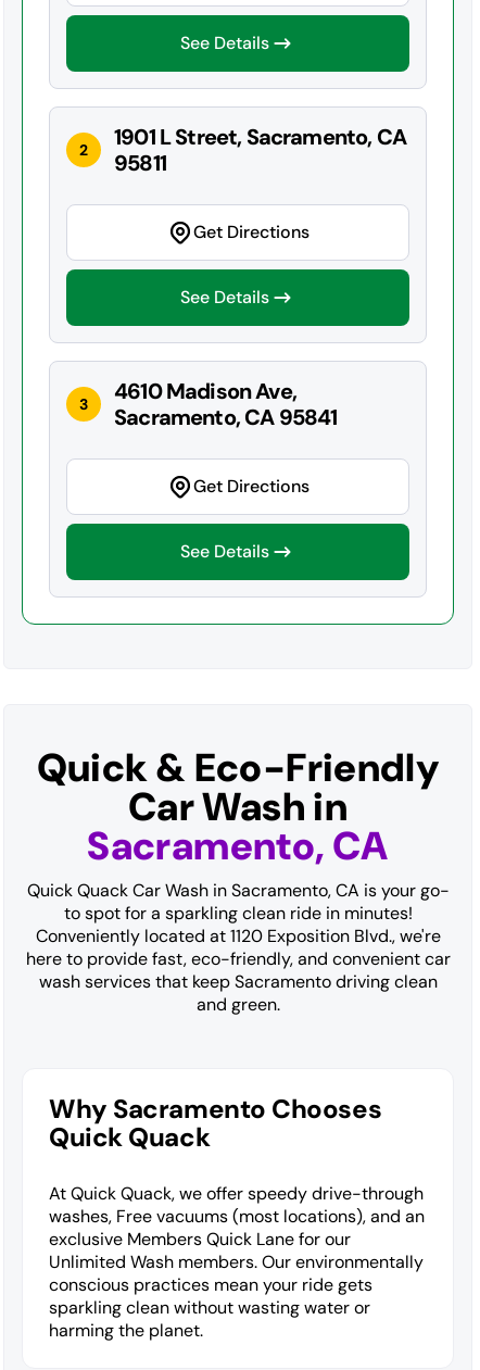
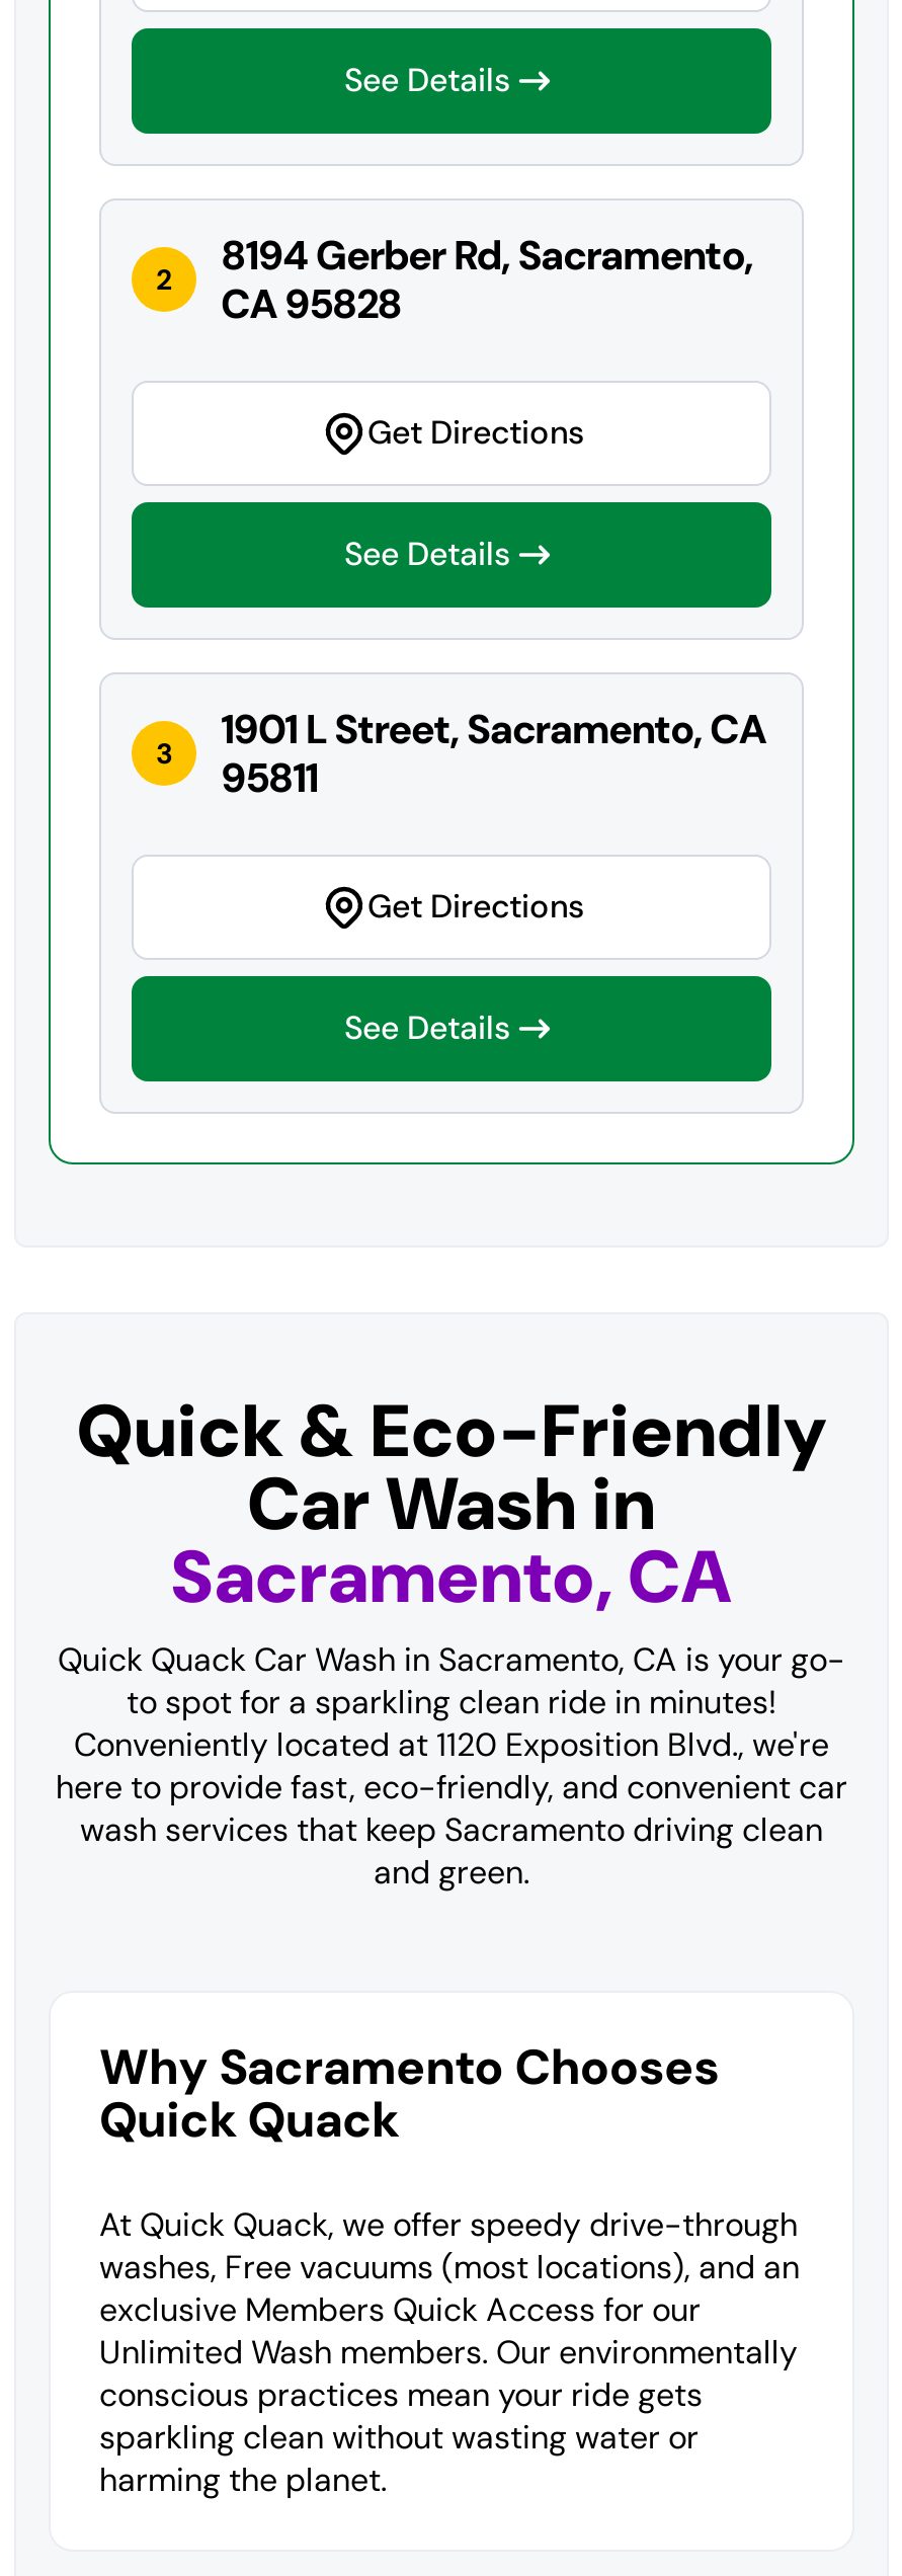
none -> [221,228,752,329] 8194 Gerber Rd, Sacramento, | CA 95828
moved [114,122,406,177] -> [221,702,765,803]: 1901 L Street, Sacramento, CA | 95811
[114,377,337,431] 4610 Madison Ave, | Sacramento, CA 95841 -> none
[49,1227,351,1250] exclusive Members Quick Lane for our -> [99,2288,701,2330] exclusive Members Quick Access for our

